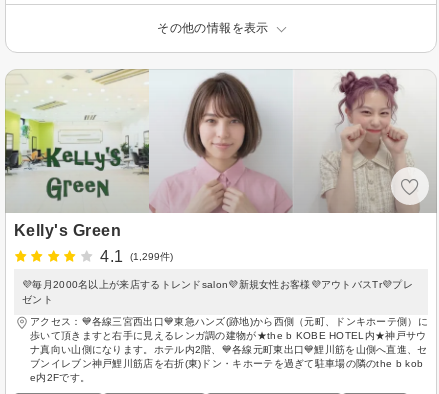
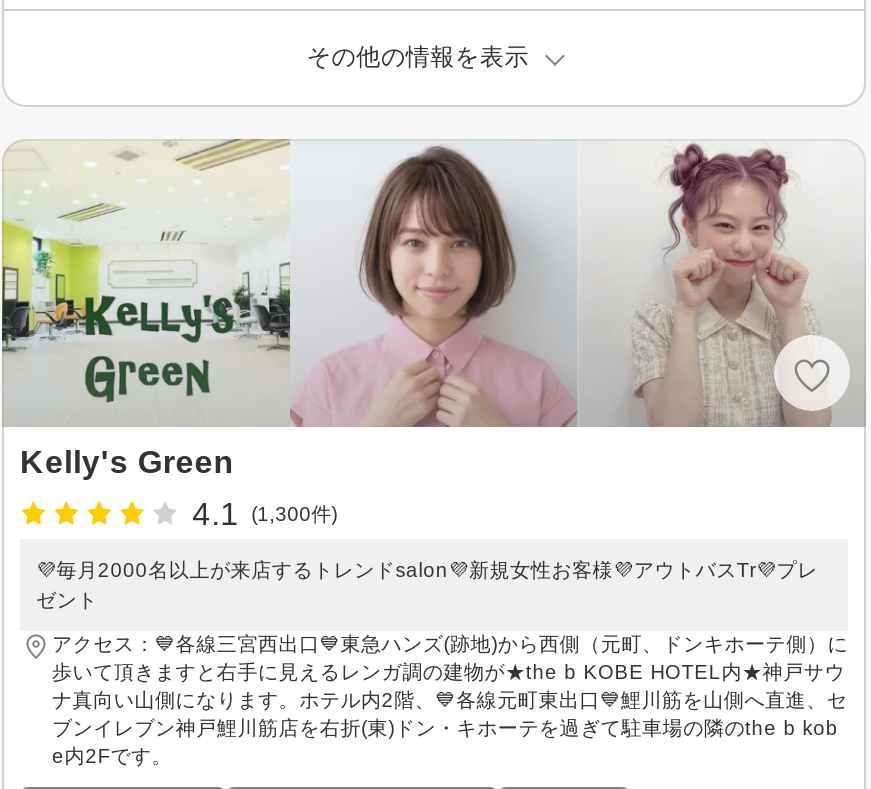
[100,248,173,265] 4.1 (1,299件) -> [192,496,337,530] 4.1 (1,300件)

